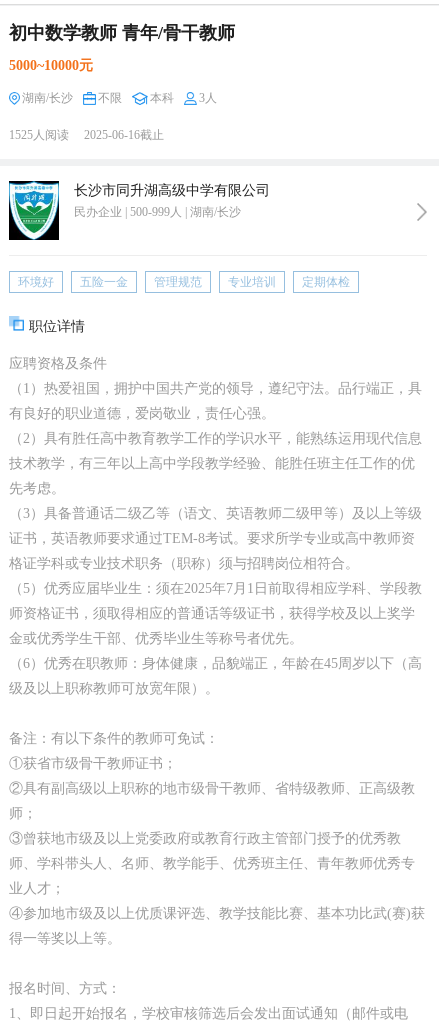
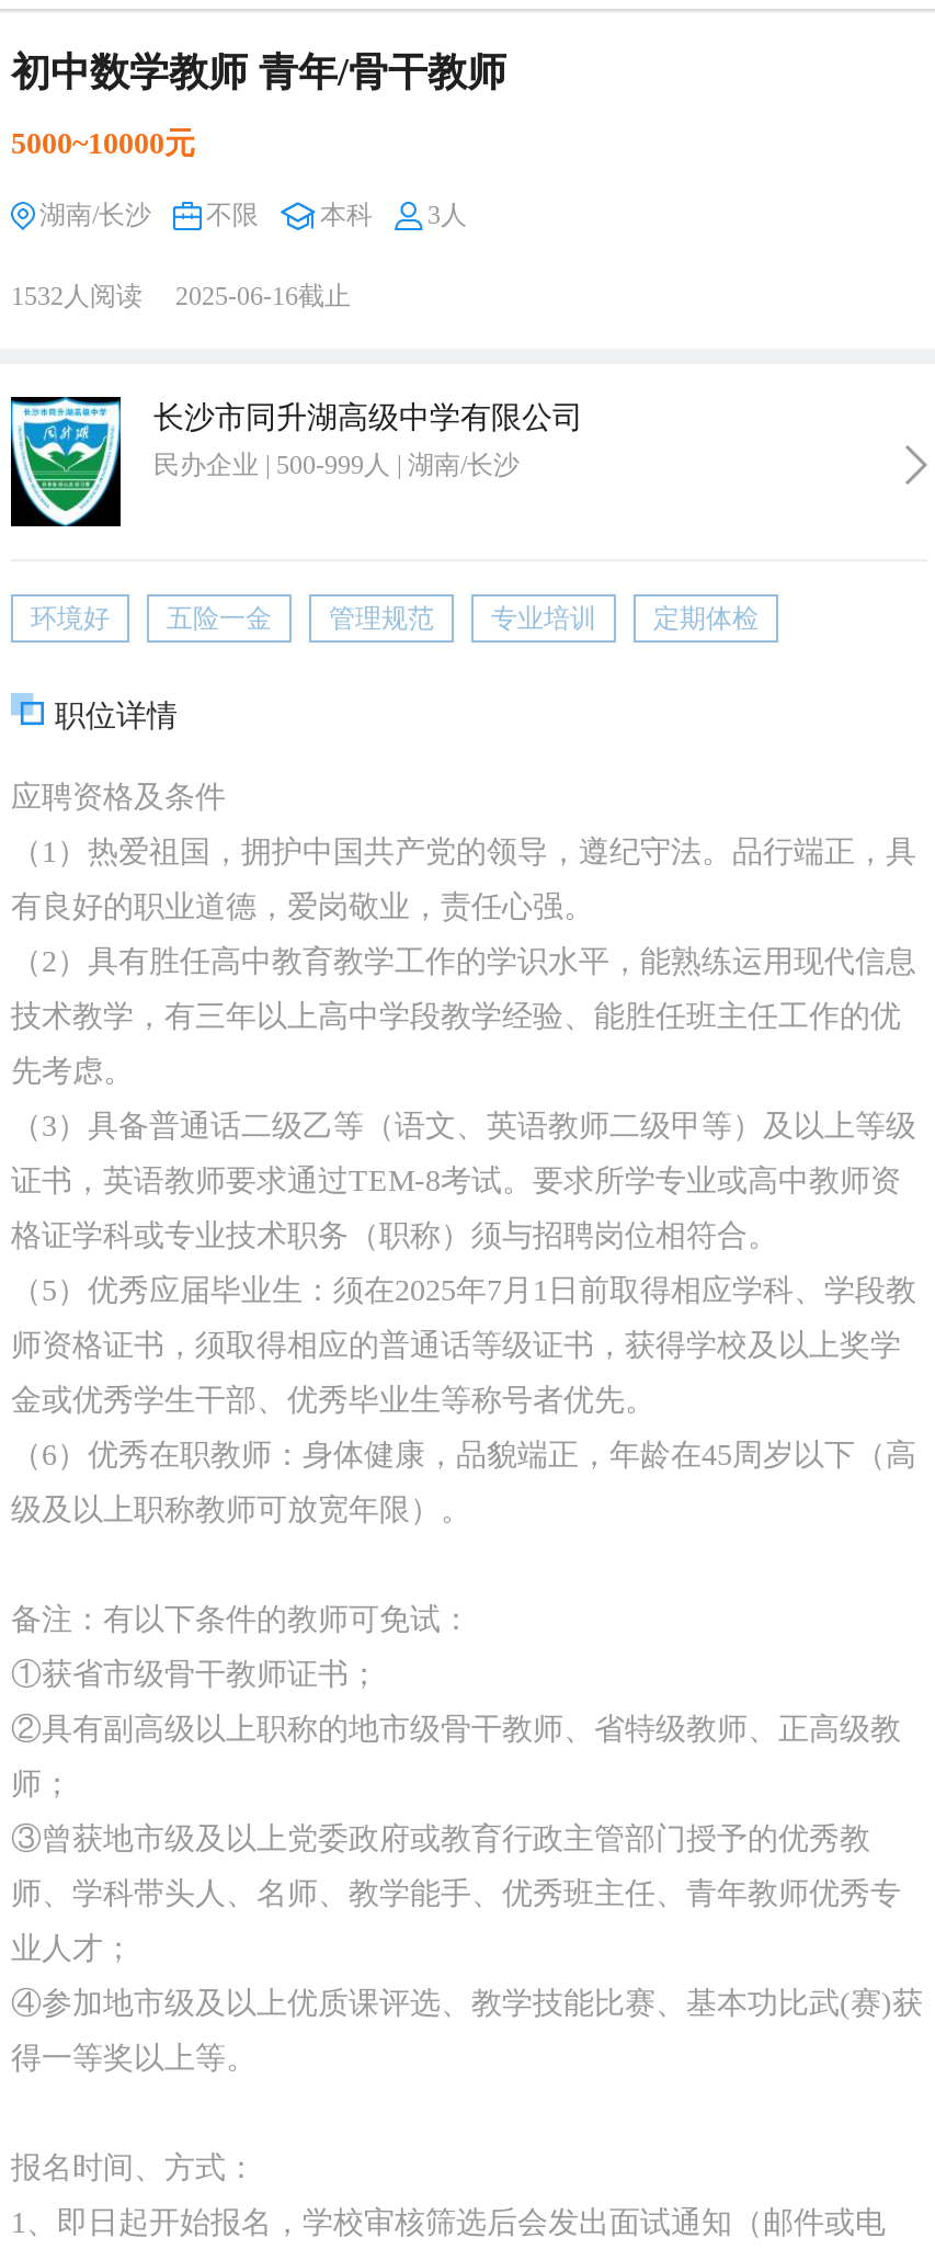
[9,128,164,142] 1525人阅读 2025-06-16截止 -> [11,281,351,311] 1532人阅读 2025-06-16截止

